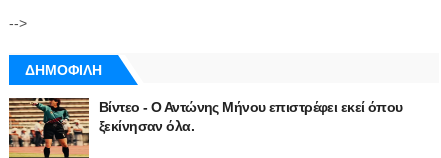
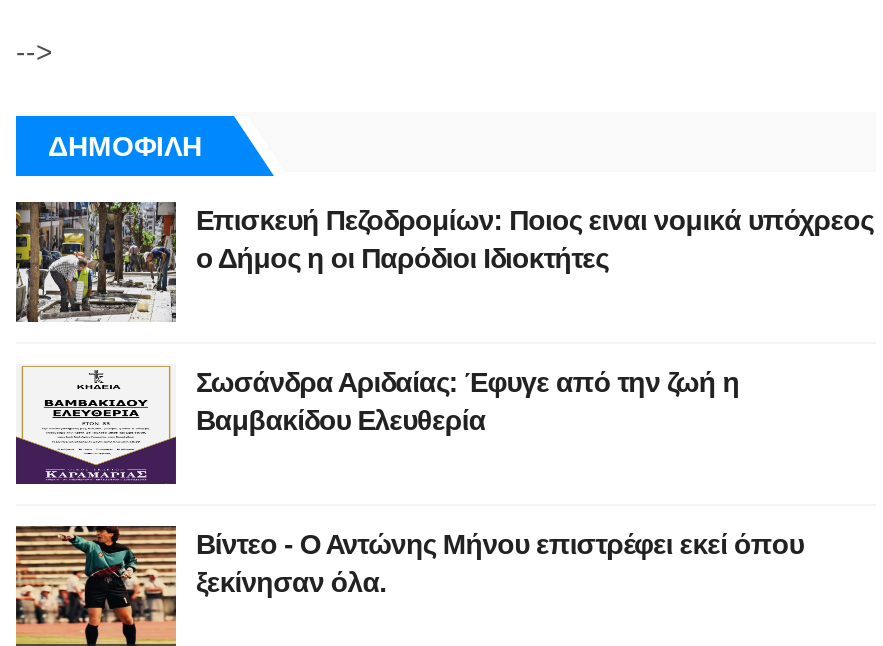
none -> [14,202,873,324] [image] | Επισκευή Πεζοδρομίων: Ποιος ειναι νομικά υπόχρεος | ο Δήμος η οι Παρόδιοι Ιδιοκτήτες
none -> [14,364,739,500] [image] | Σωσάνδρα Αριδαίας: Έφυγε από την ζωή η | Βαμβακίδου Ελευθερία

